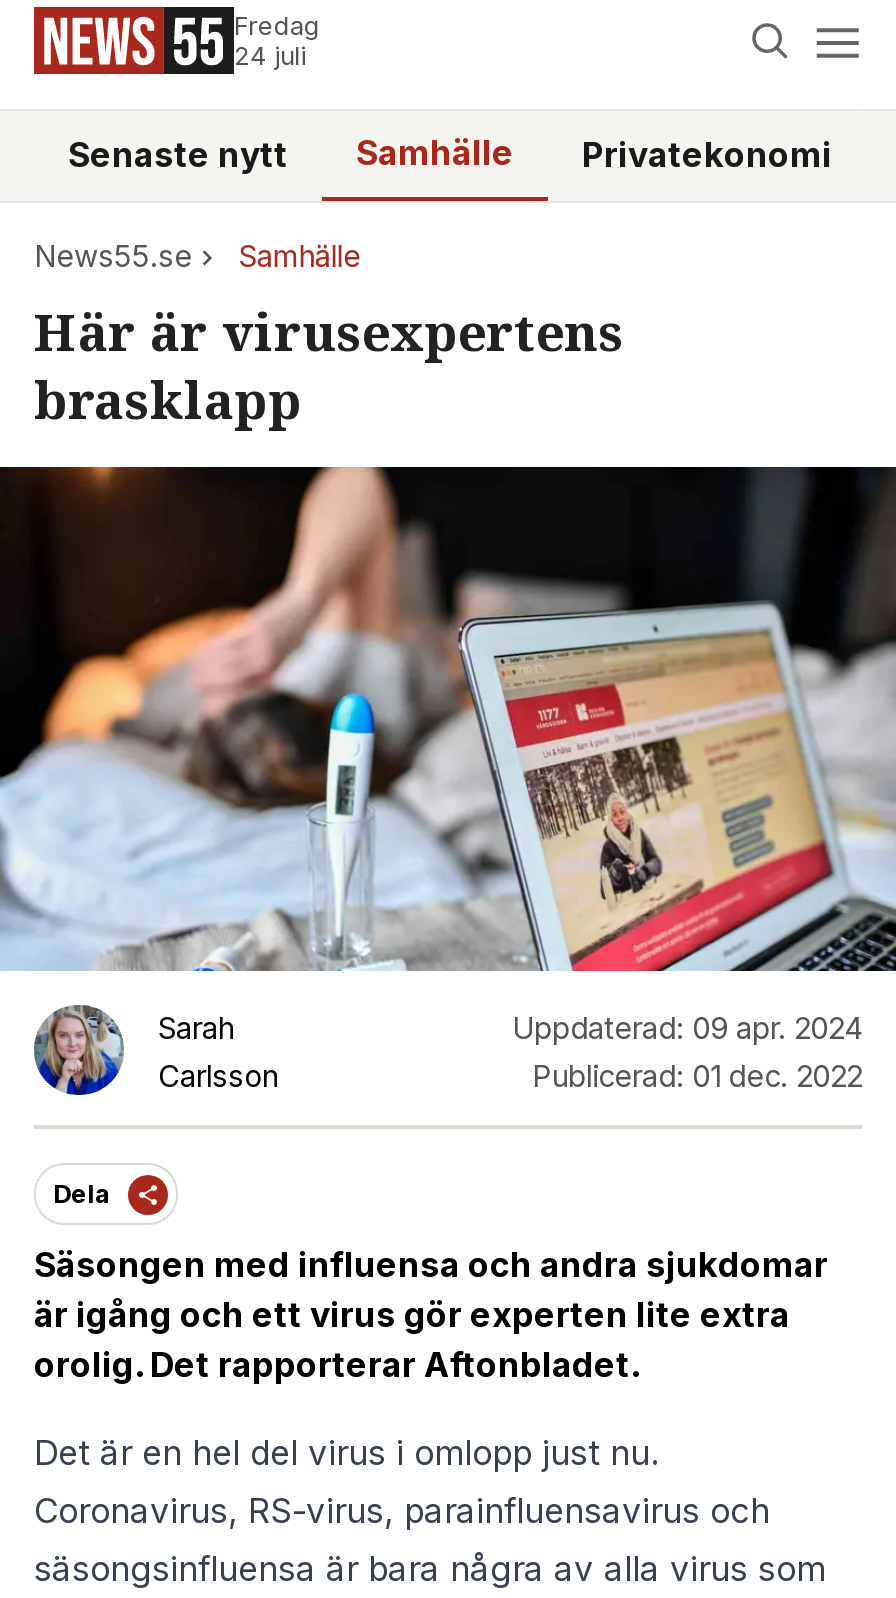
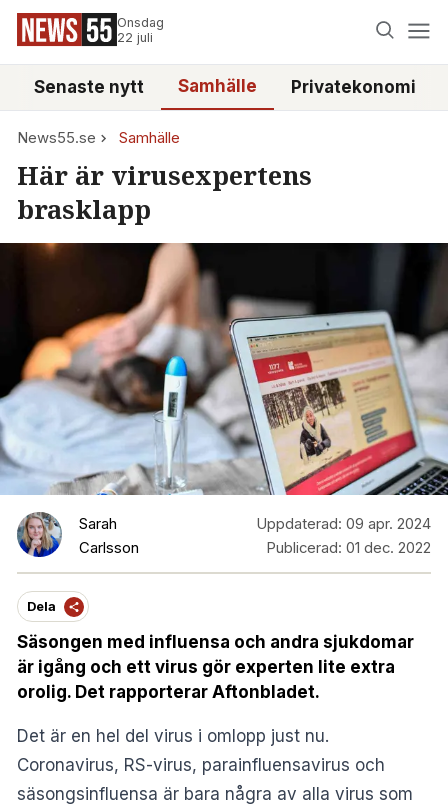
[234,11,320,71] Fredag | 24 juli -> [117,15,164,45] Onsdag | 22 juli

